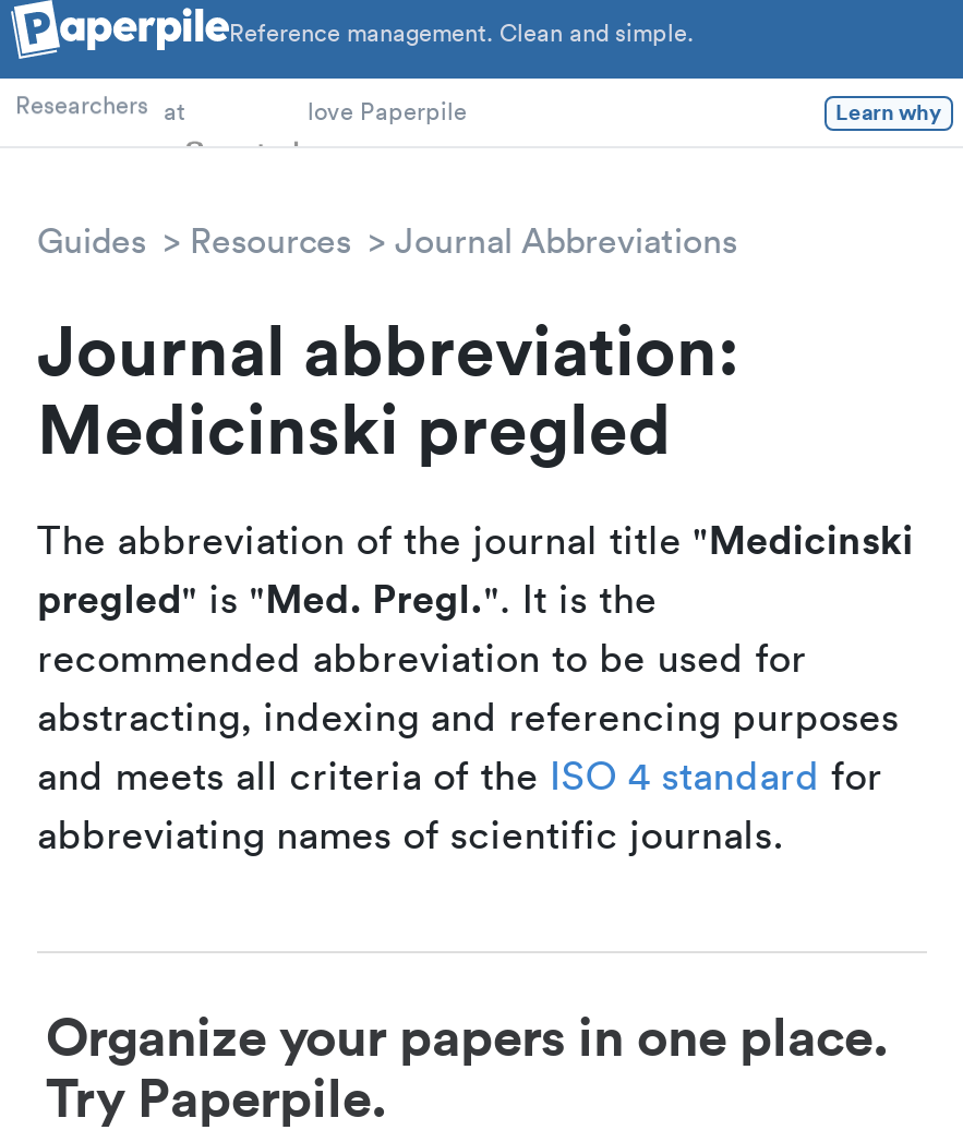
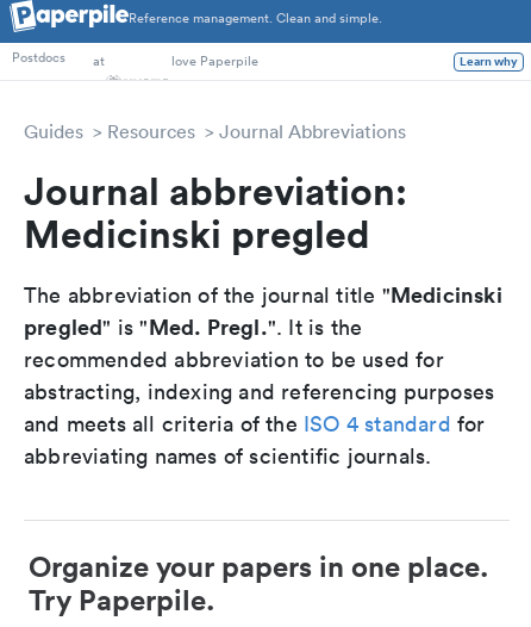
[15,94,185,129] Researchers at -> [12,51,105,70] Postdocs | at

